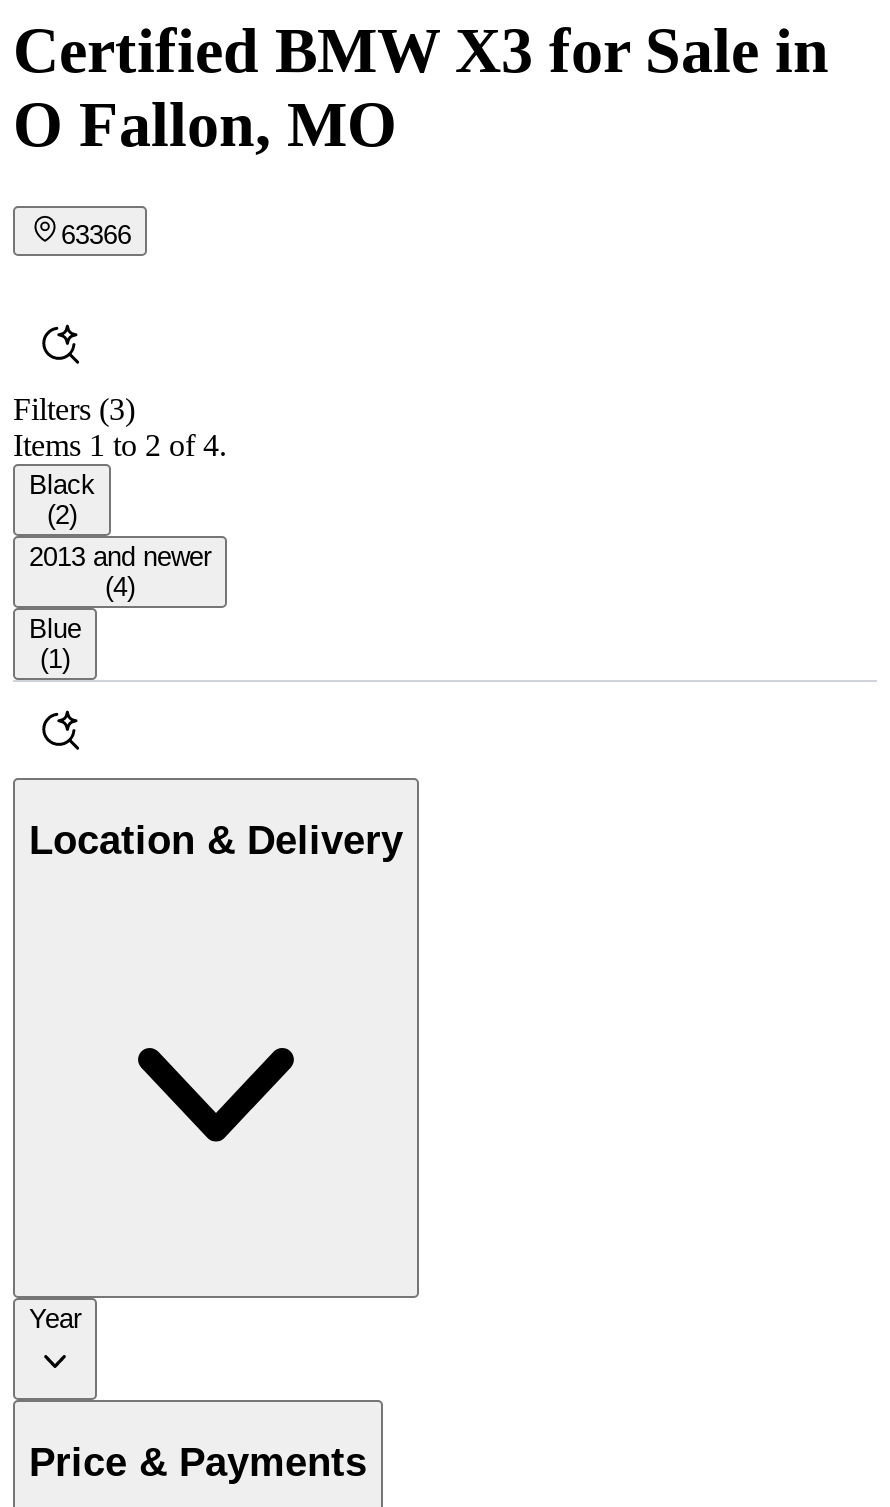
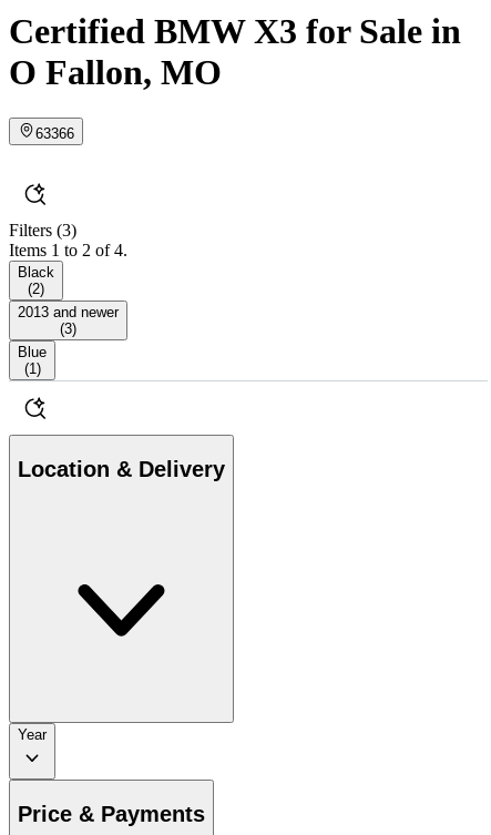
[105,572,135,602] (4) -> [60,320,76,337] (3)

